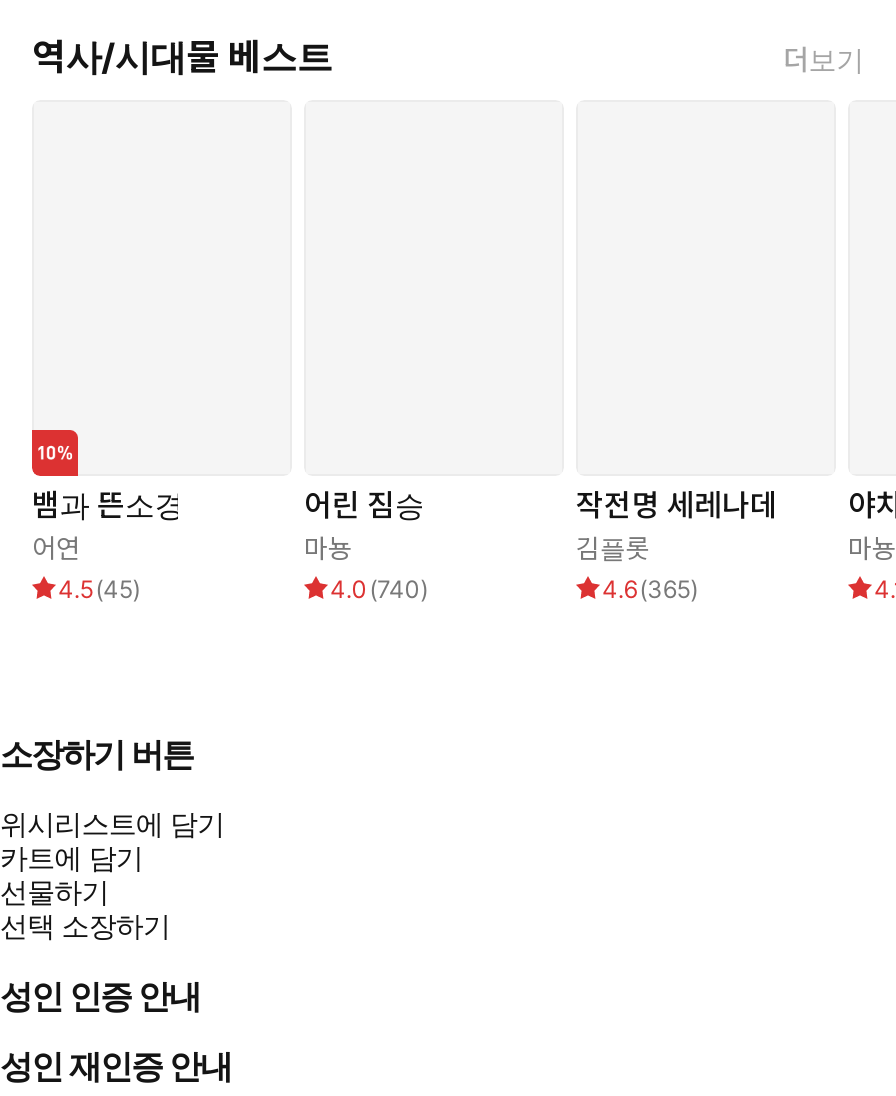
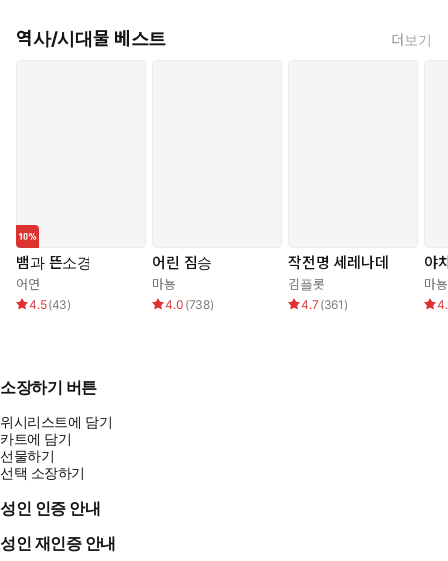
[58,574,140,604] 4.5(45) -> [29,297,71,312] 4.5(43)
[330,574,428,604] 4.0 (740) -> [165,297,214,312] 4.0 (738)
[602,574,698,604] 4.6(365) -> [301,297,348,312] 4.7(361)

